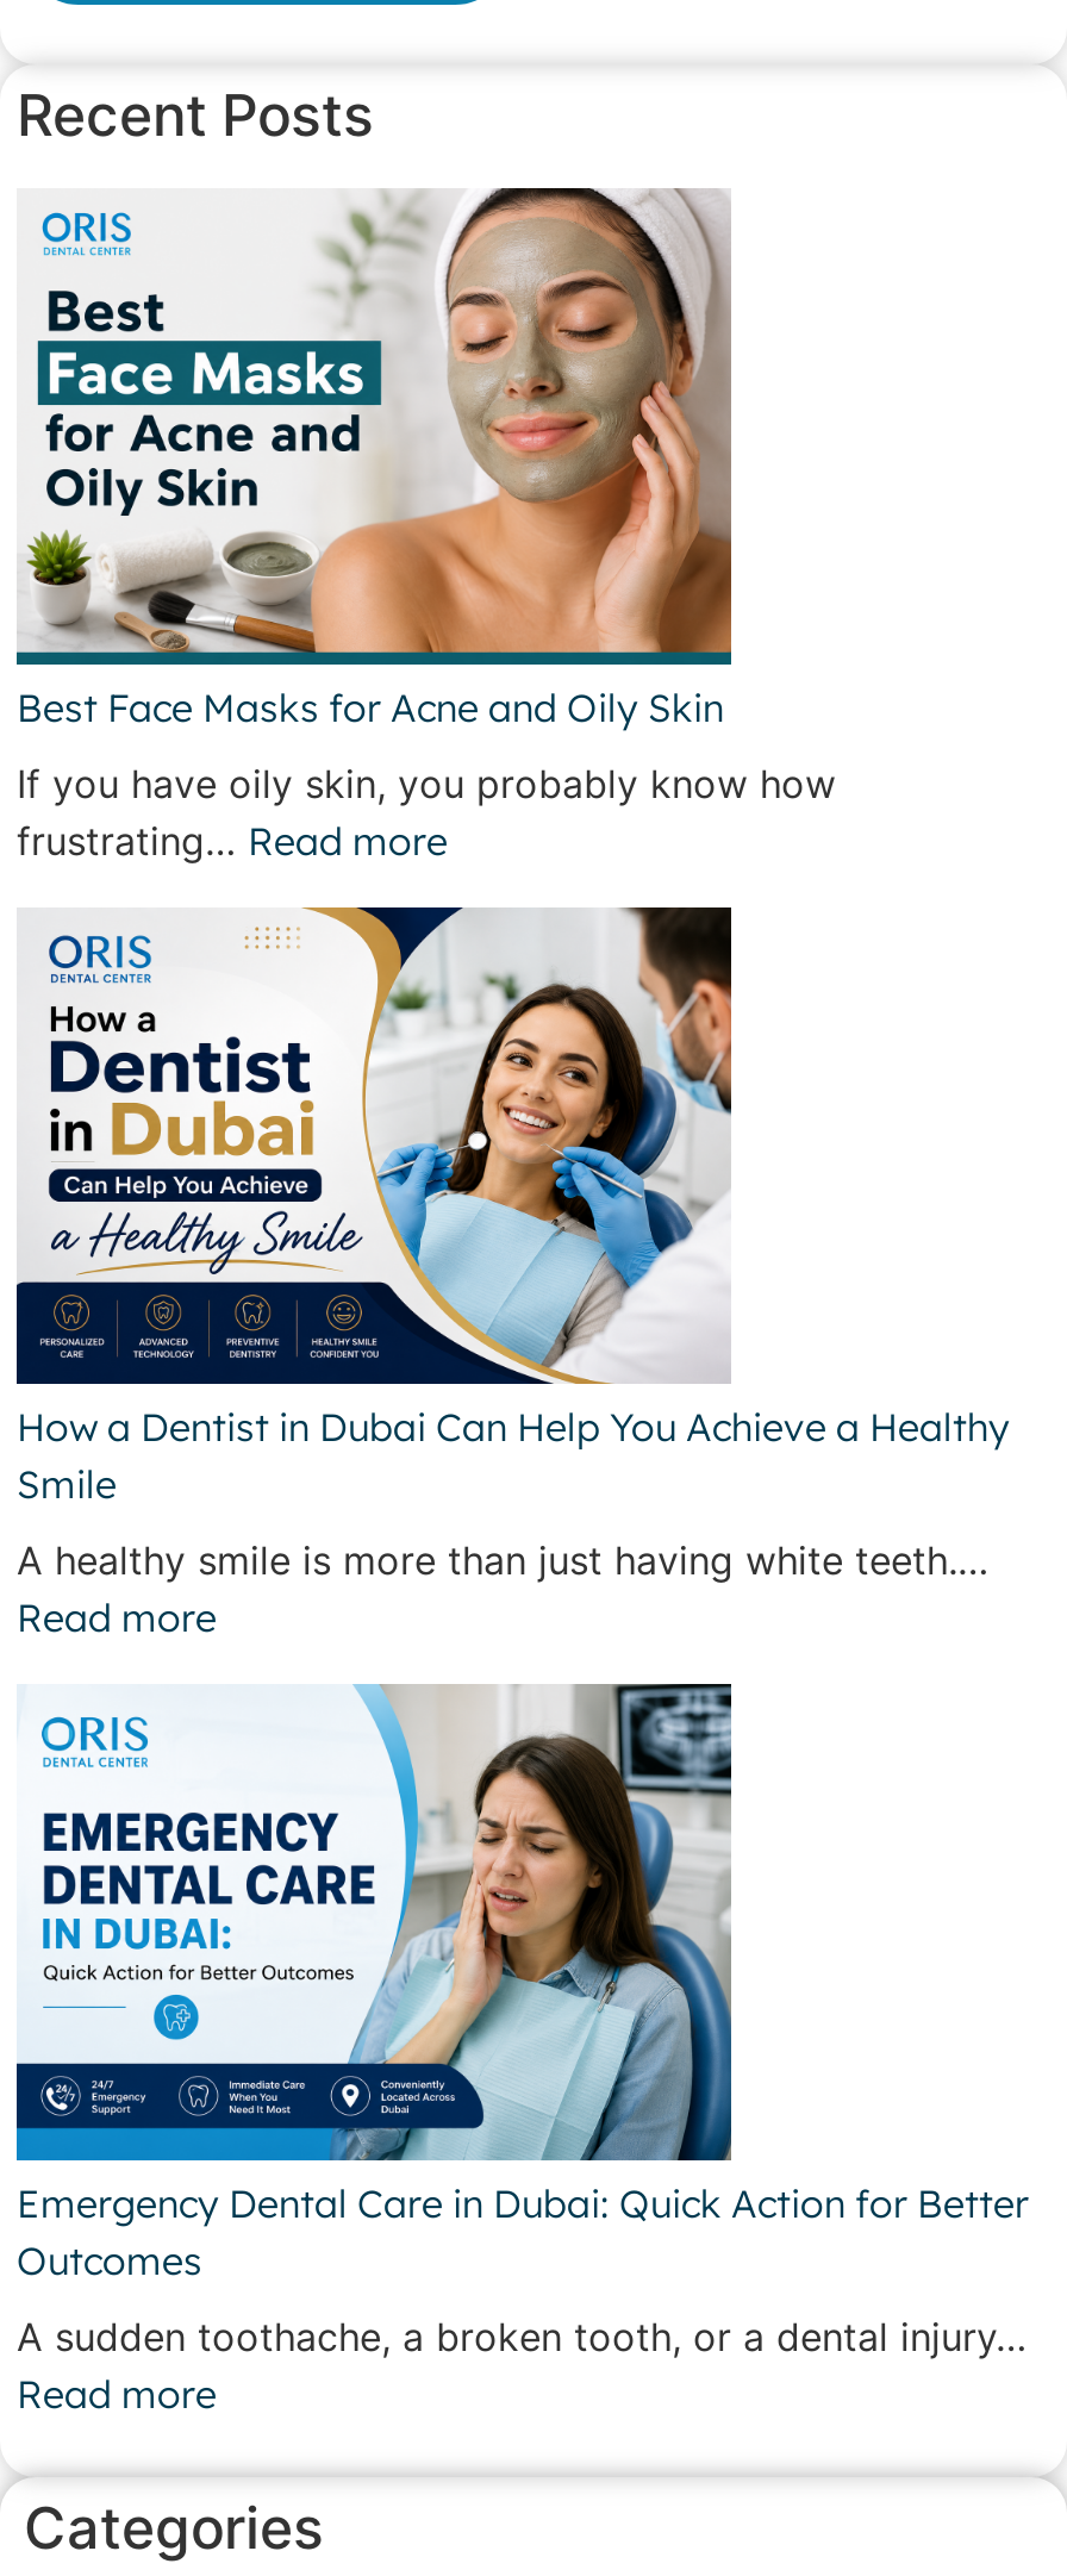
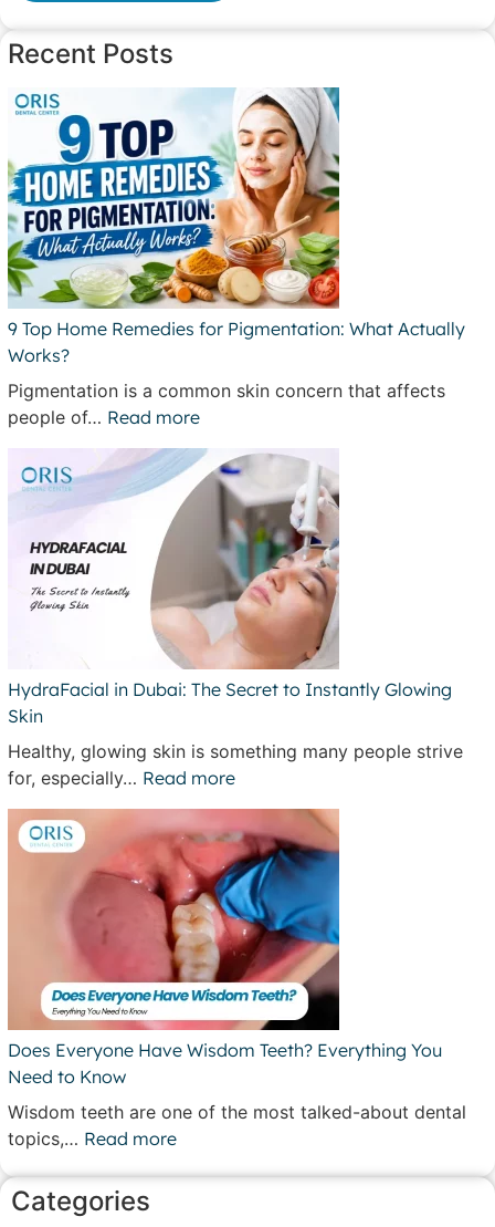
[17,186,731,731] [image] | Best Face Masks for Acne and Oily Skin -> [7,86,465,366] [image] | 9 Top Home Remedies for Pigmentation: What Actually | Works?
[17,760,836,865] If you have oily skin, you probably know how | frustrating… Read more -> [8,379,445,428] Pigmentation is a common skin concern that affects | people of… Read more
[14,905,1010,1508] [image] | How a Dentist in Dubai Can Help You Achieve a Healthy | Smile -> [8,448,452,727] [image] | HydraFacial in Dubai: The Secret to Instantly Glowing | Skin
[17,1536,988,1641] A healthy smile is more than just having white teeth.… | Read more -> [8,740,463,789] Healthy, glowing skin is something many people strive | for, especially… Read more
[14,1682,1029,2284] [image] | Emergency Dental Care in Dubai: Quick Action for Better | Outcomes -> [7,808,442,1088] [image] | Does Everyone Have Wisdom Teeth? Everything You | Need to Know
[17,2313,1027,2418] A sudden toothache, a broken tooth, or a dental injury… | Read more -> [8,1101,466,1150] Wisdom teeth are one of the most talked-about dental | topics,… Read more

